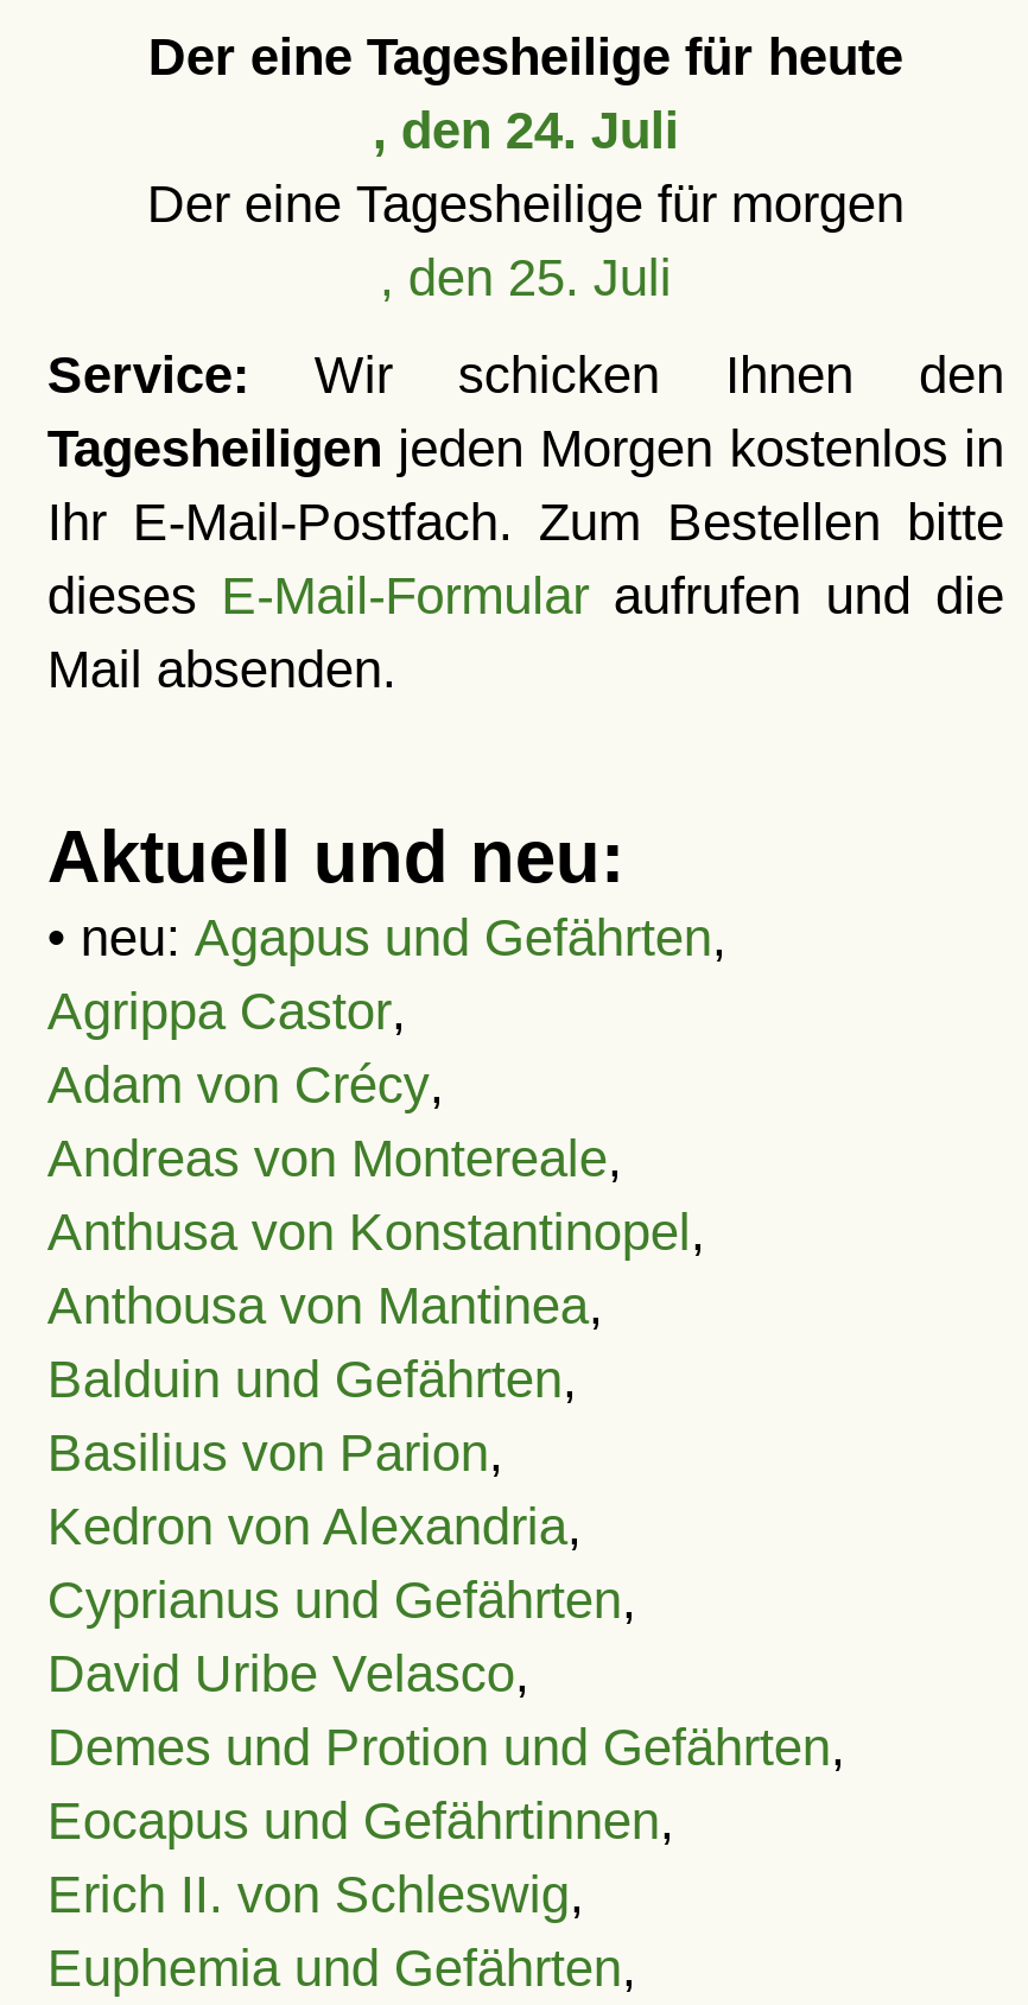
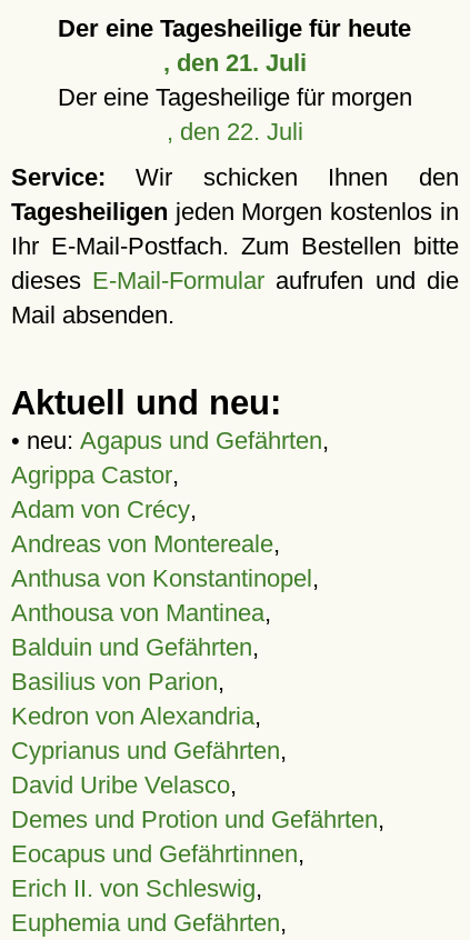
[373,101,679,160] , den 24. Juli -> [163,49,307,77] , den 21. Juli
[380,248,672,307] , den 25. Juli -> [167,118,303,146] , den 22. Juli

